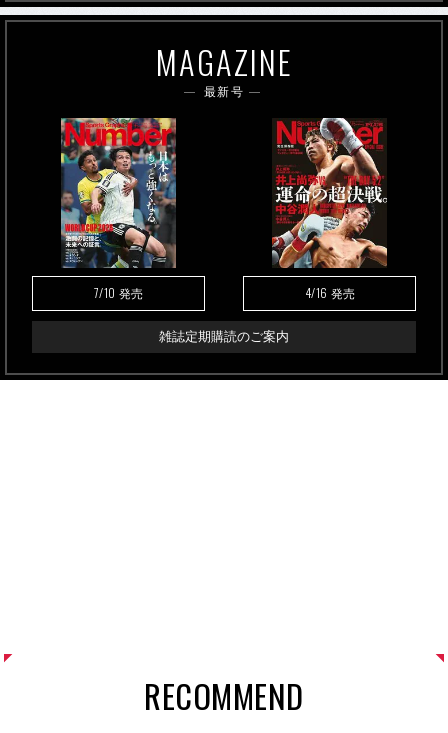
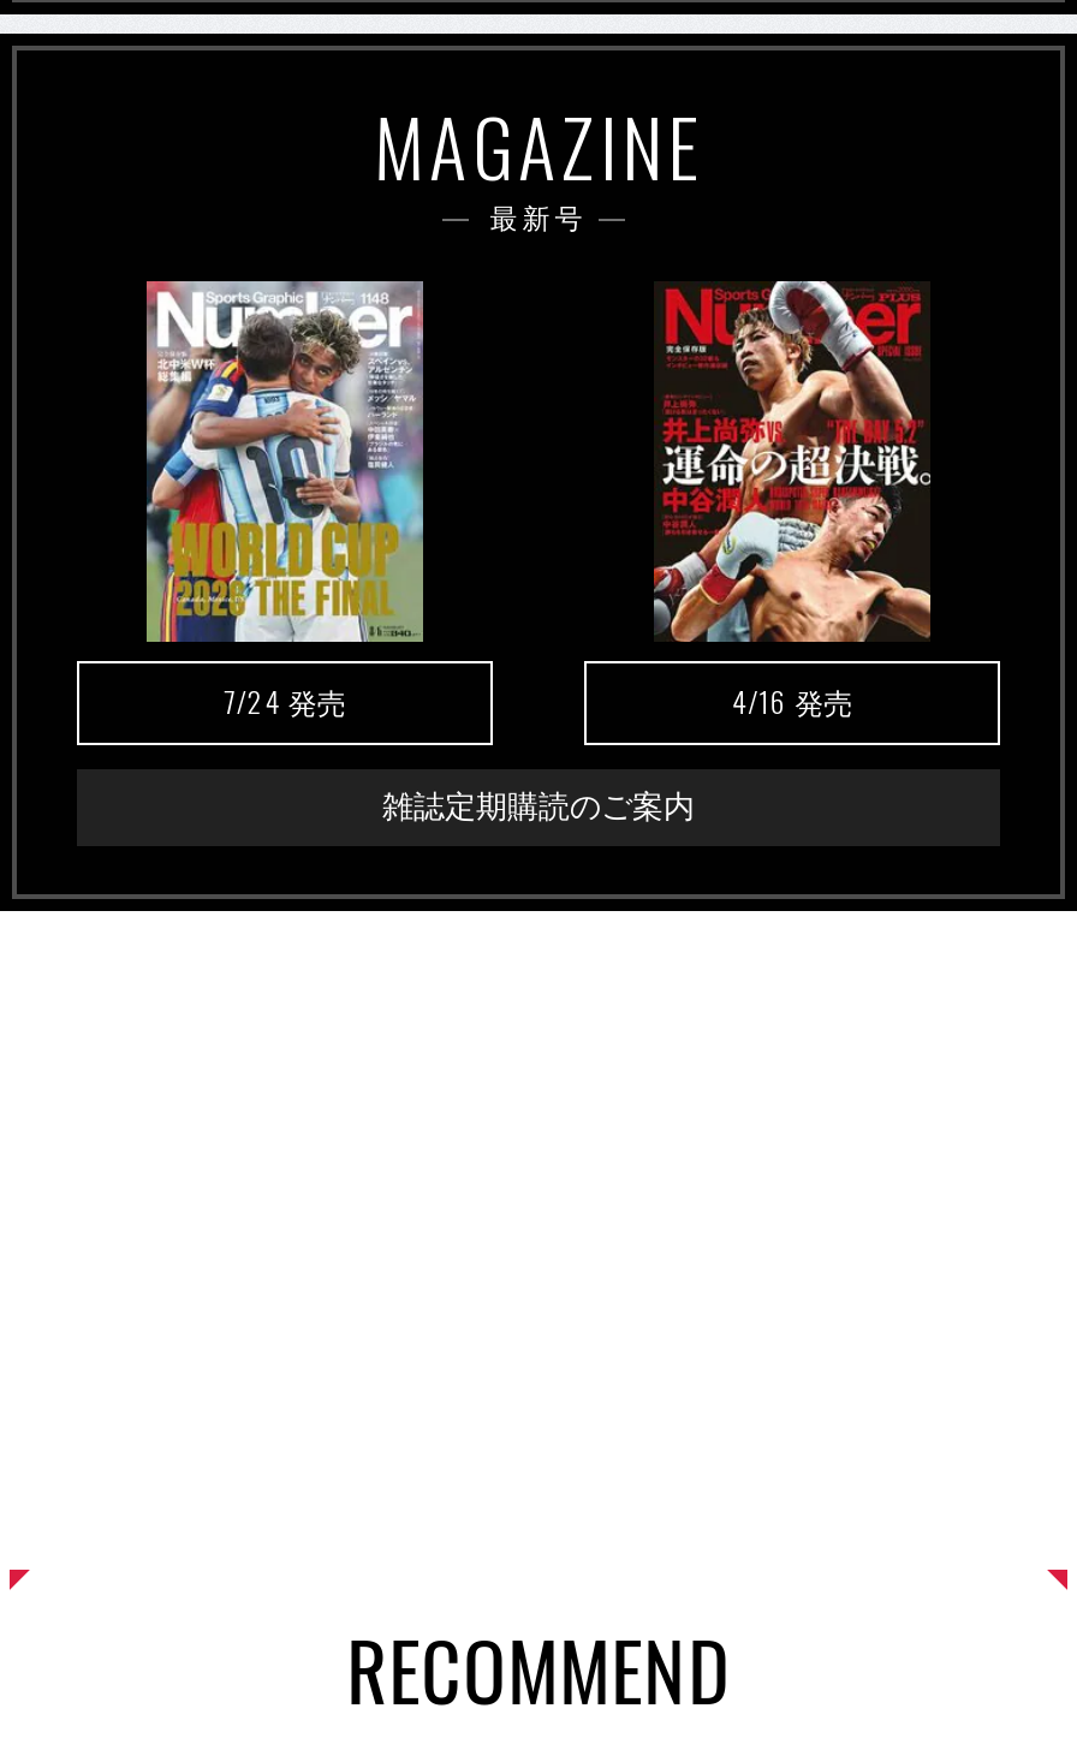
[61,117,176,300] [image] | 7/10発売 -> [144,279,426,720] [image] | 7/24発売

